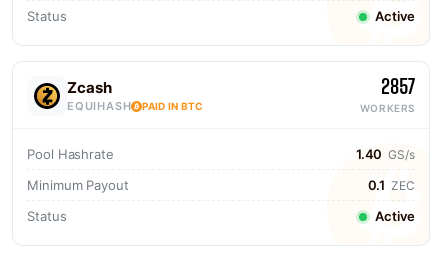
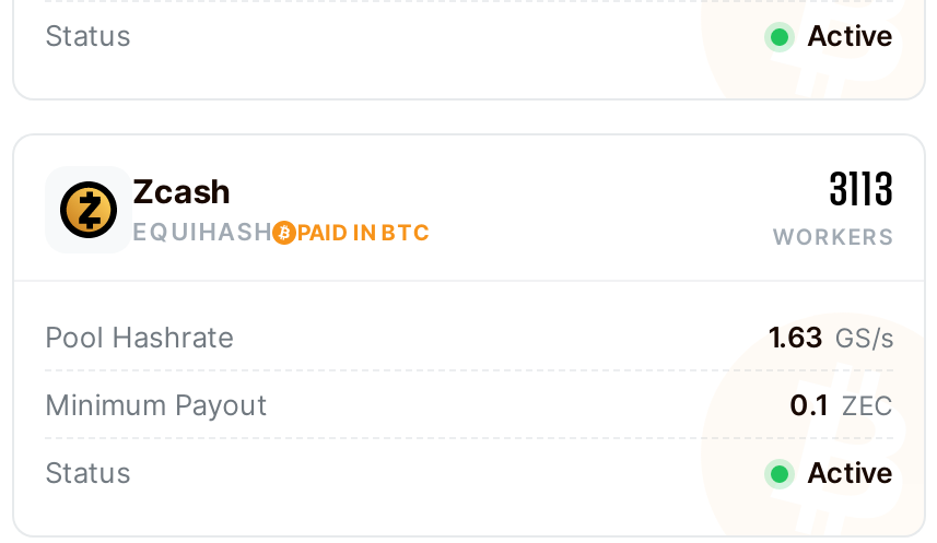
[381,77,415,99] 2857 -> [828,168,893,216] 3113
[356,146,415,162] 1.40 GS/s -> [768,319,893,354] 1.63 GS/s

